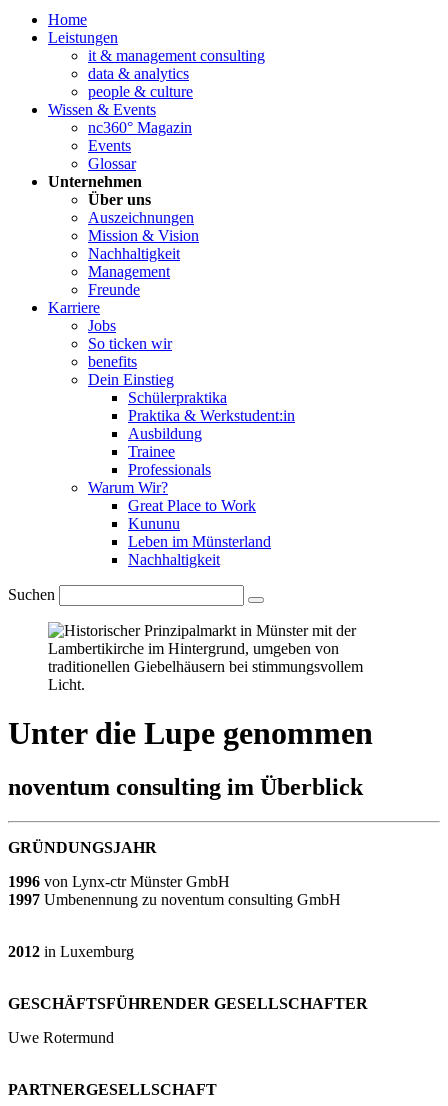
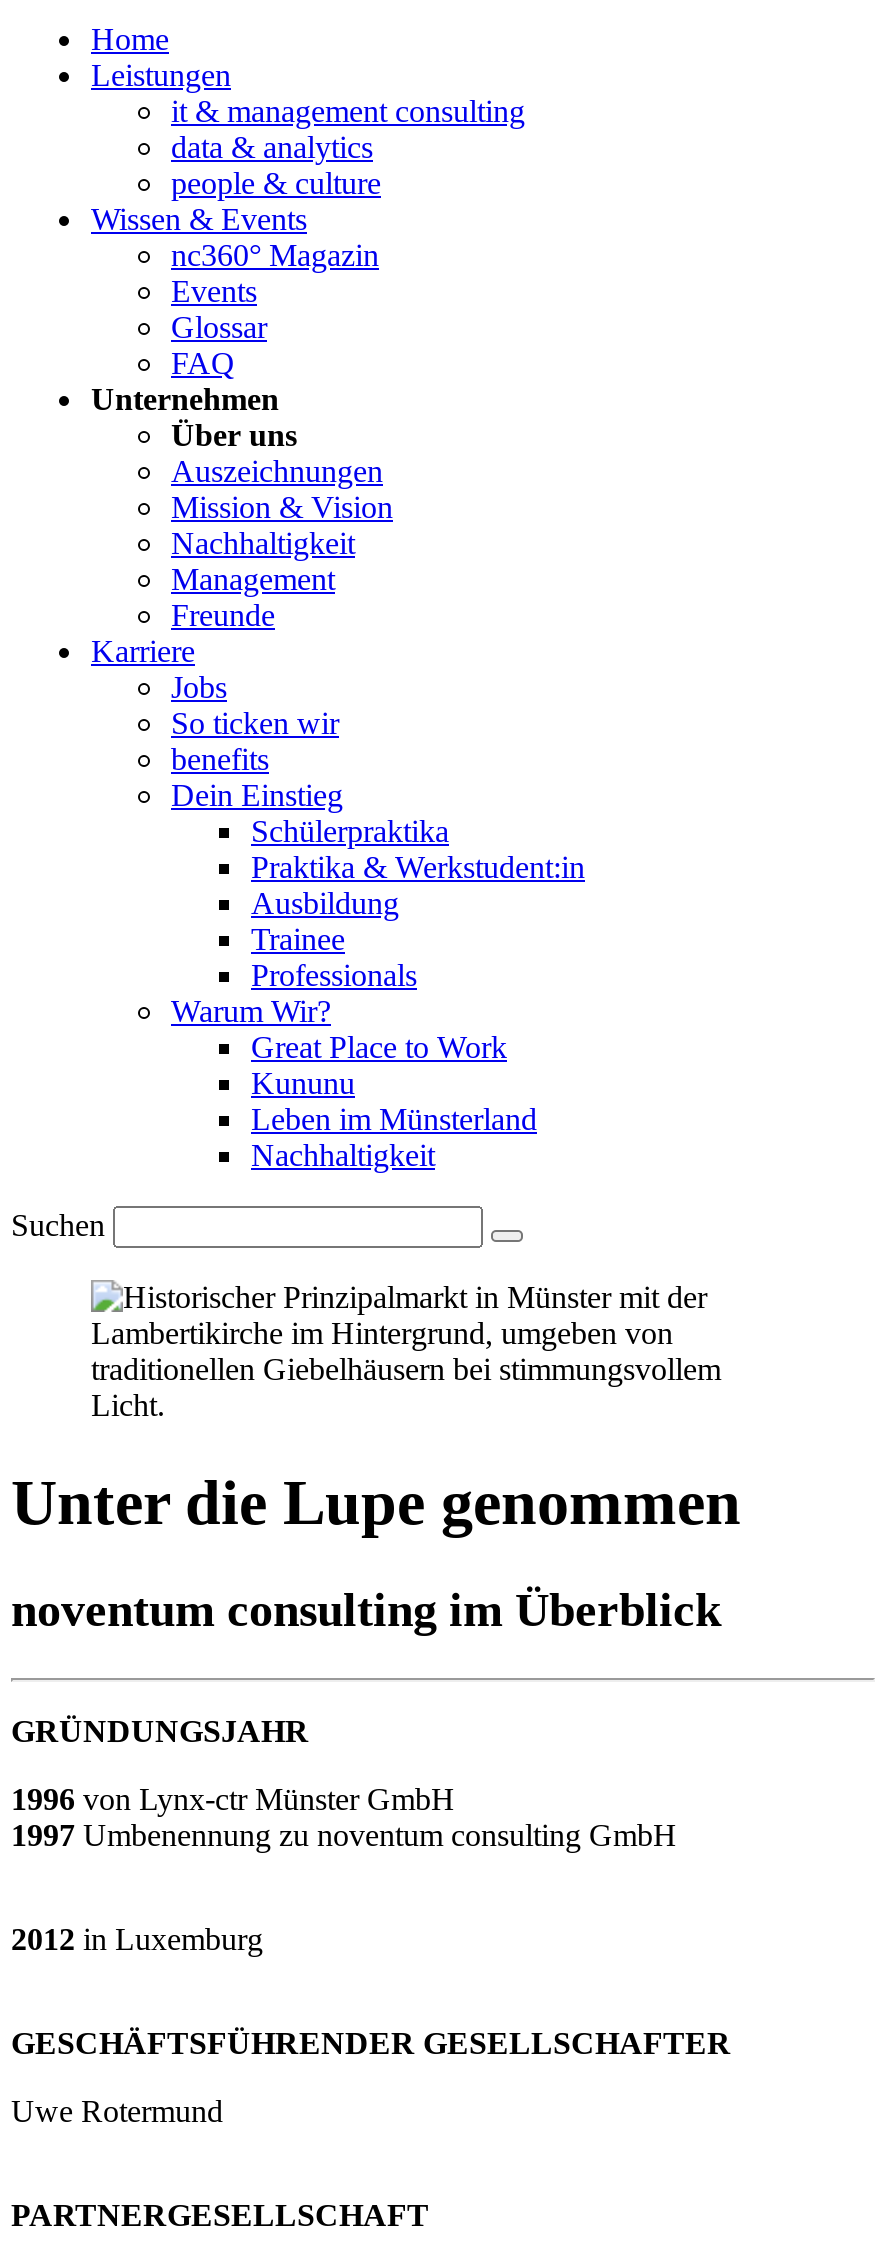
none -> [171,346,235,380] FAQ

